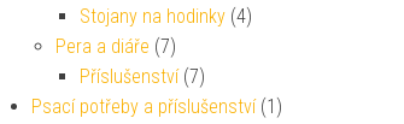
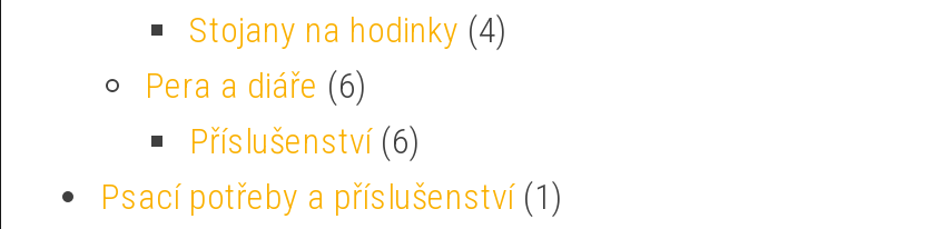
[55,35,176,58] Pera a diáře (7) -> [145,65,367,107] Pera a diáře (6)
[80,65,205,88] Příslušenství (7) -> [189,120,421,163] Příslušenství (6)

